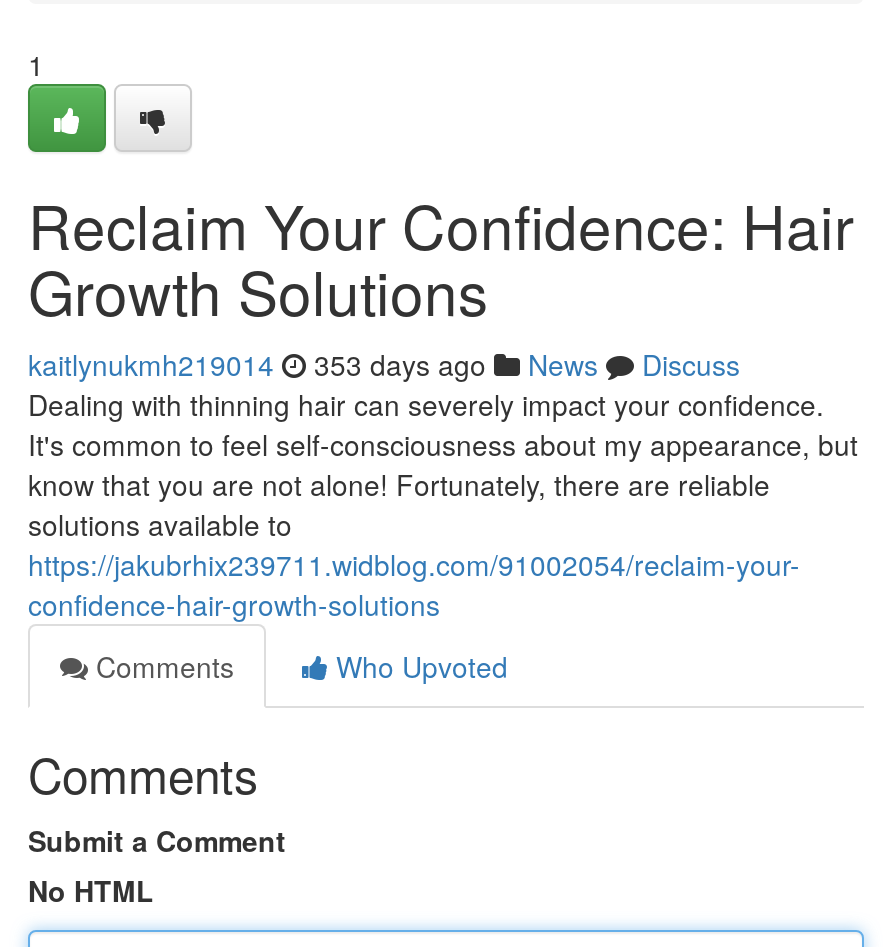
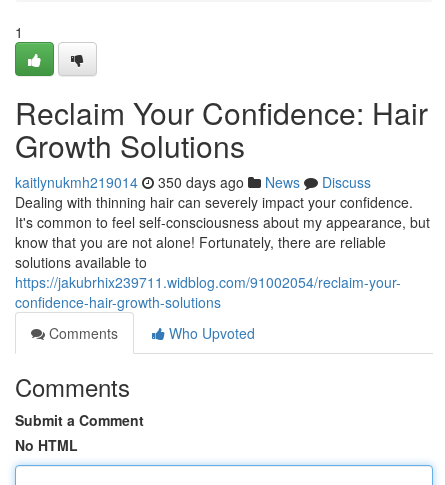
[28,344,740,384] kaitlynukmh219014 353 days ago News Discuss -> [15,172,371,192] kaitlynukmh219014 350 days ago News Discuss

